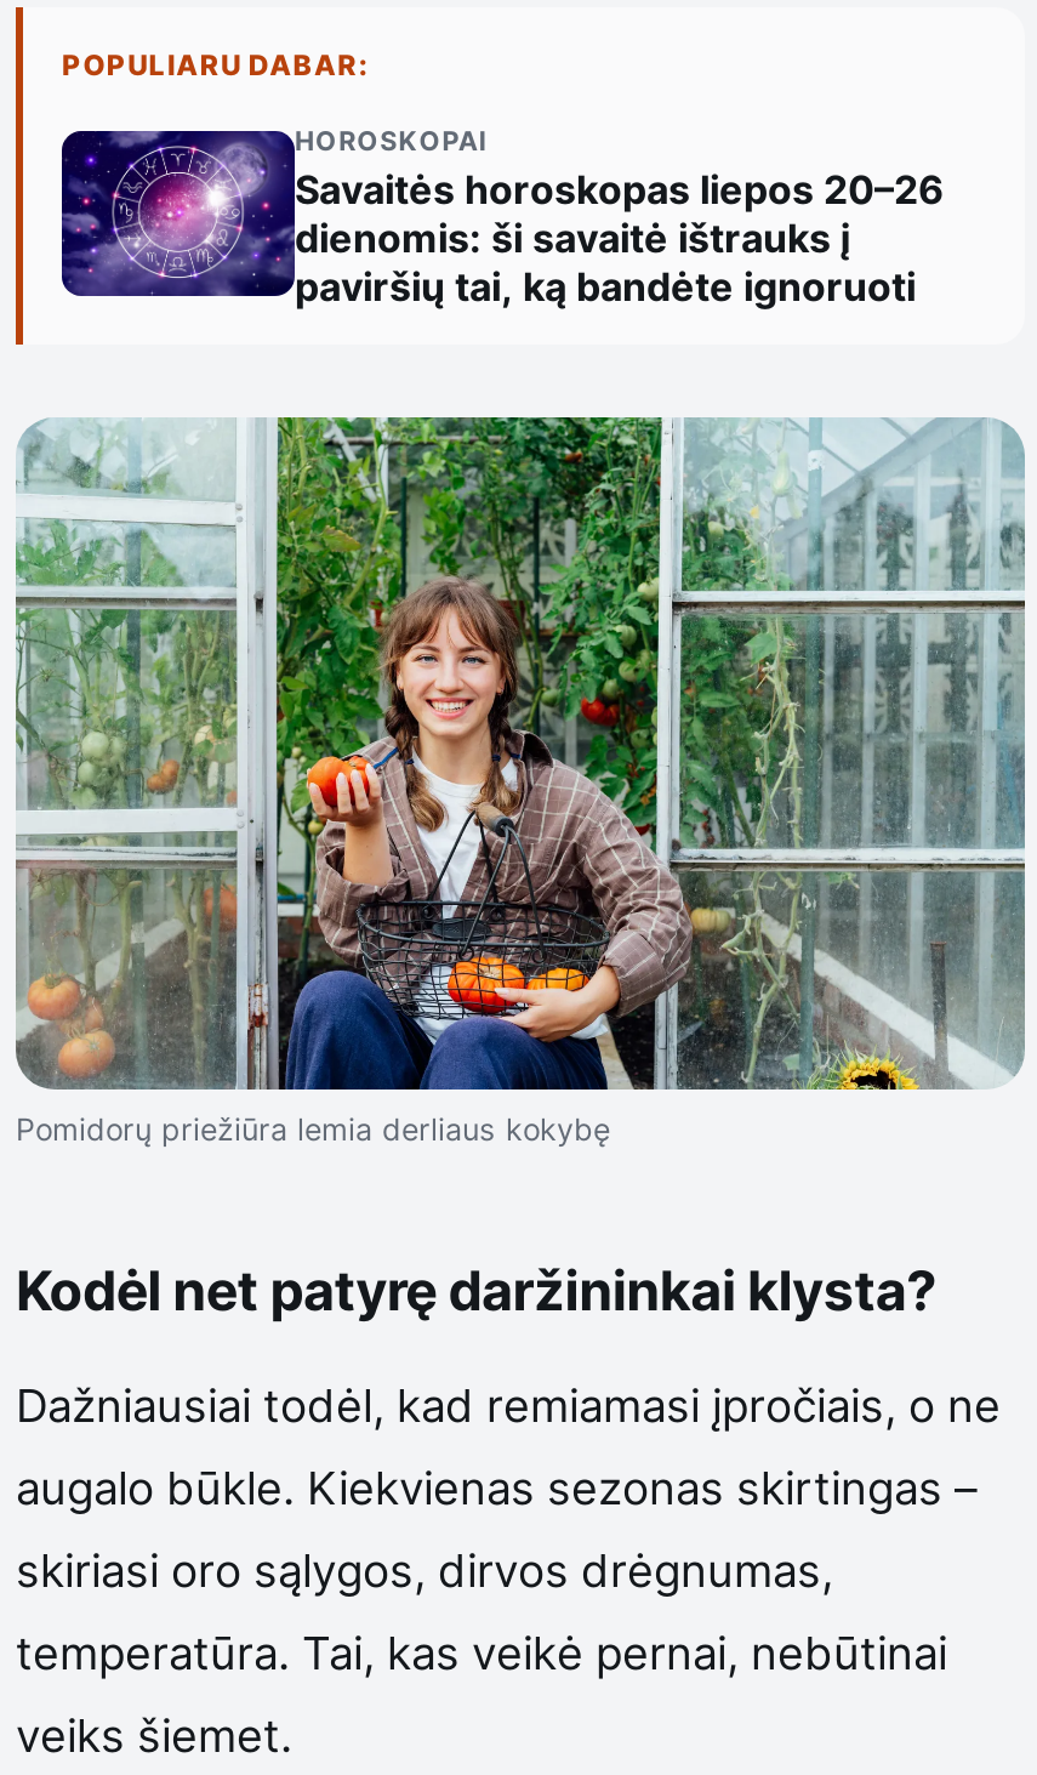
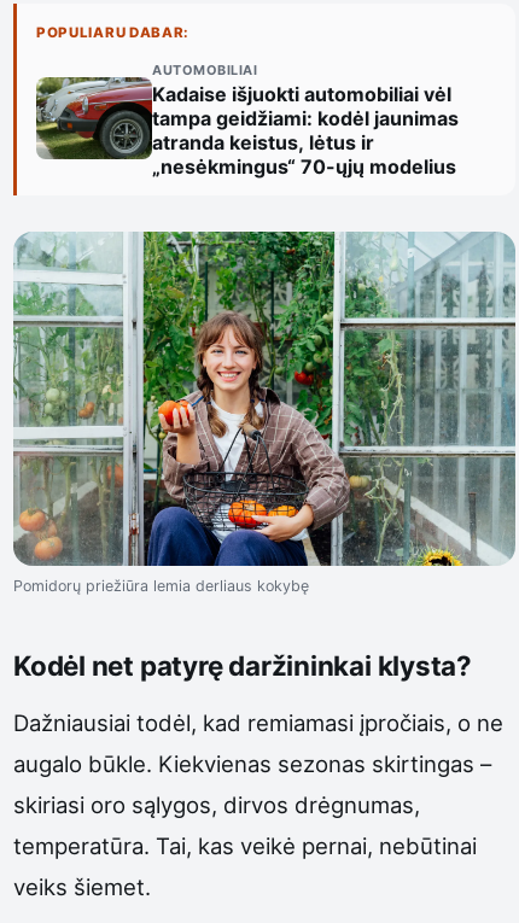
[59,123,945,310] [image] | HOROSKOPAI | Savaitės horoskopas liepos 20–26 | dienomis: ši savaitė ištrauks į | paviršių tai, ką bandėte ignoruoti -> [35,61,459,178] [image] | AUTOMOBILIAI | Kadaise išjuokti automobiliai vėl | tampa geidžiami: kodėl jaunimas | atranda keistus, lėtus ir | „nesėkmingus“ 70-ųjų modelius

